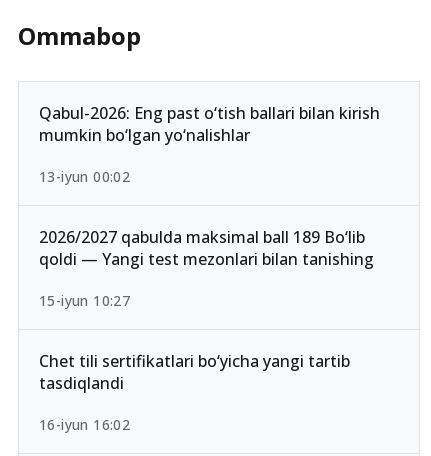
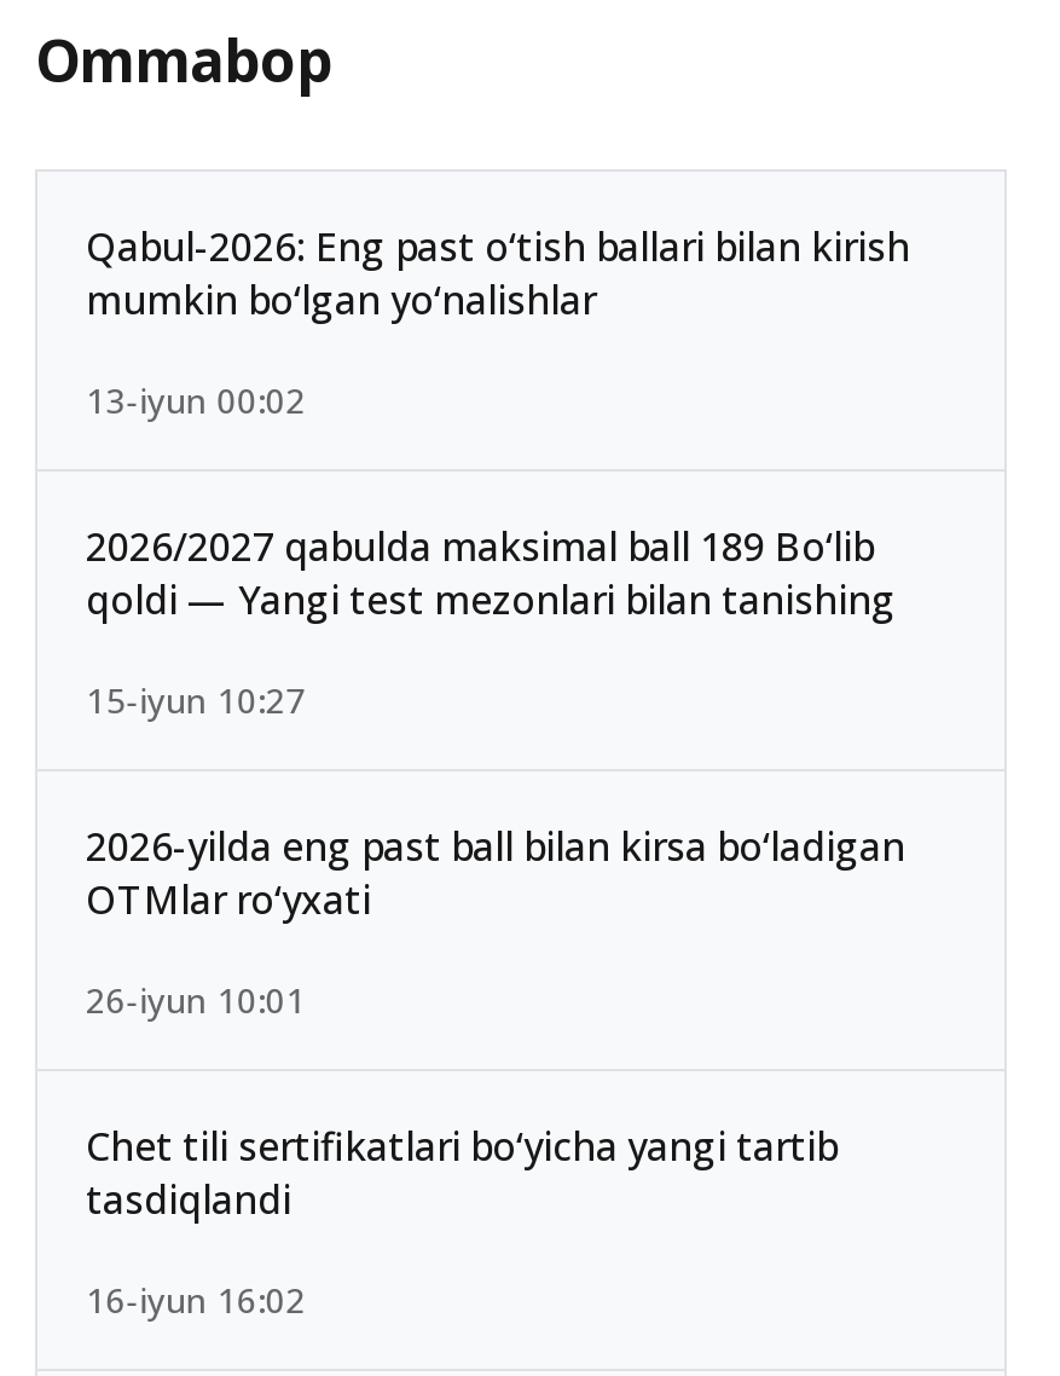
none -> [86,820,905,1023] 2026-yilda eng past ball bilan kirsa bo‘ladigan | OTMlar ro‘yxati | 26-iyun 10:01

